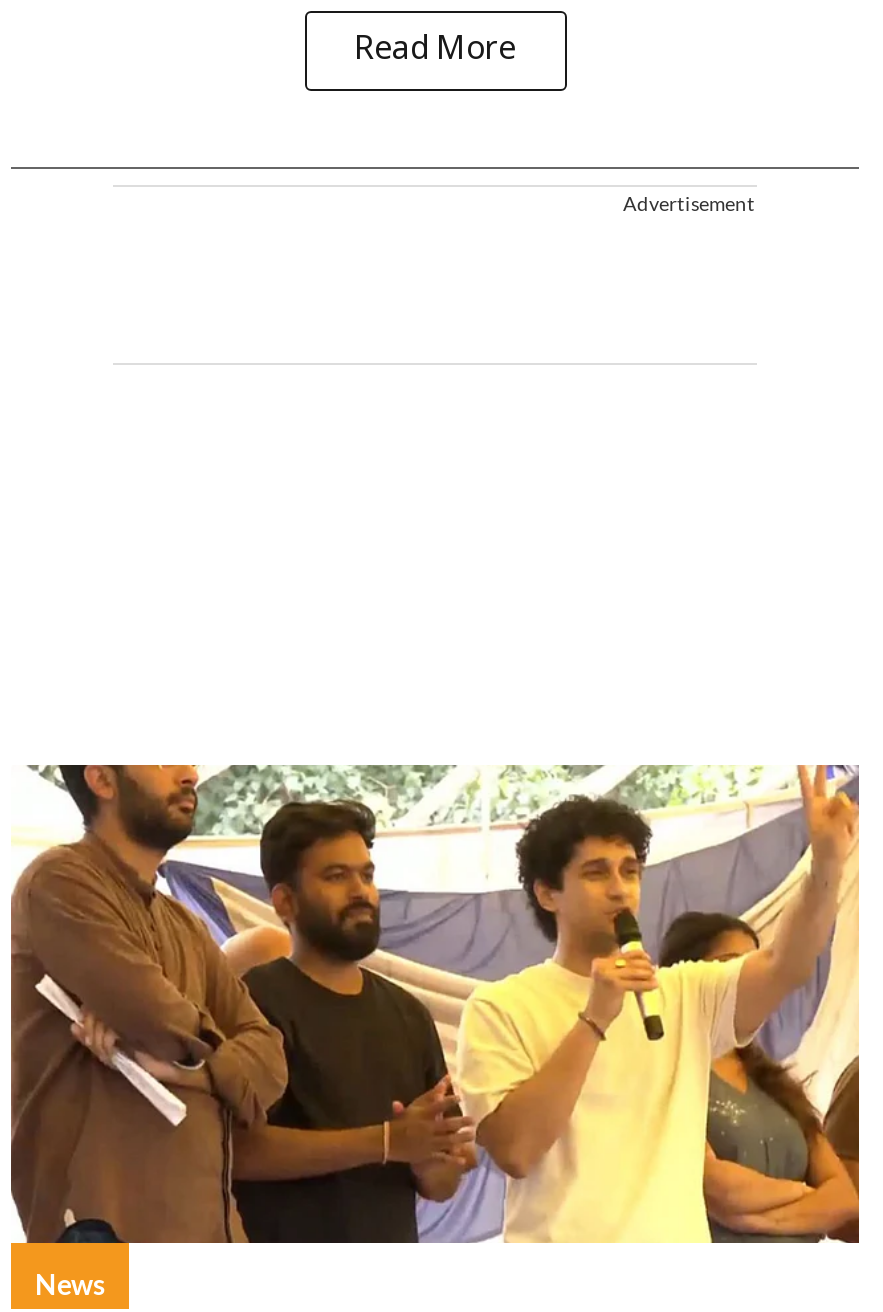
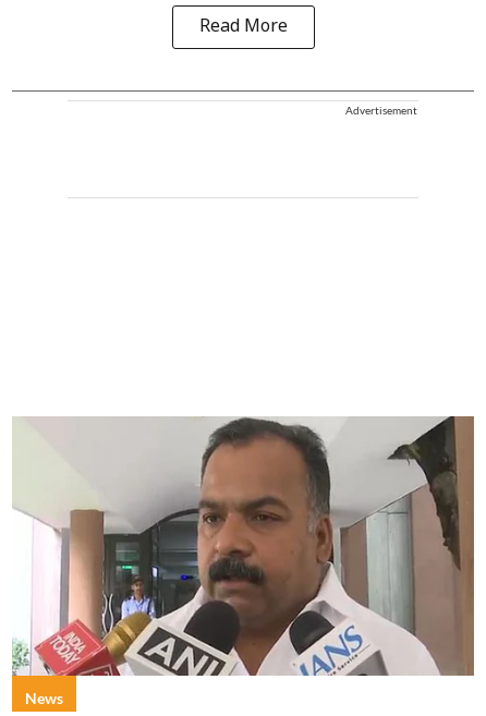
[9,764,859,1246] [image] -> [11,415,475,677] [image]

